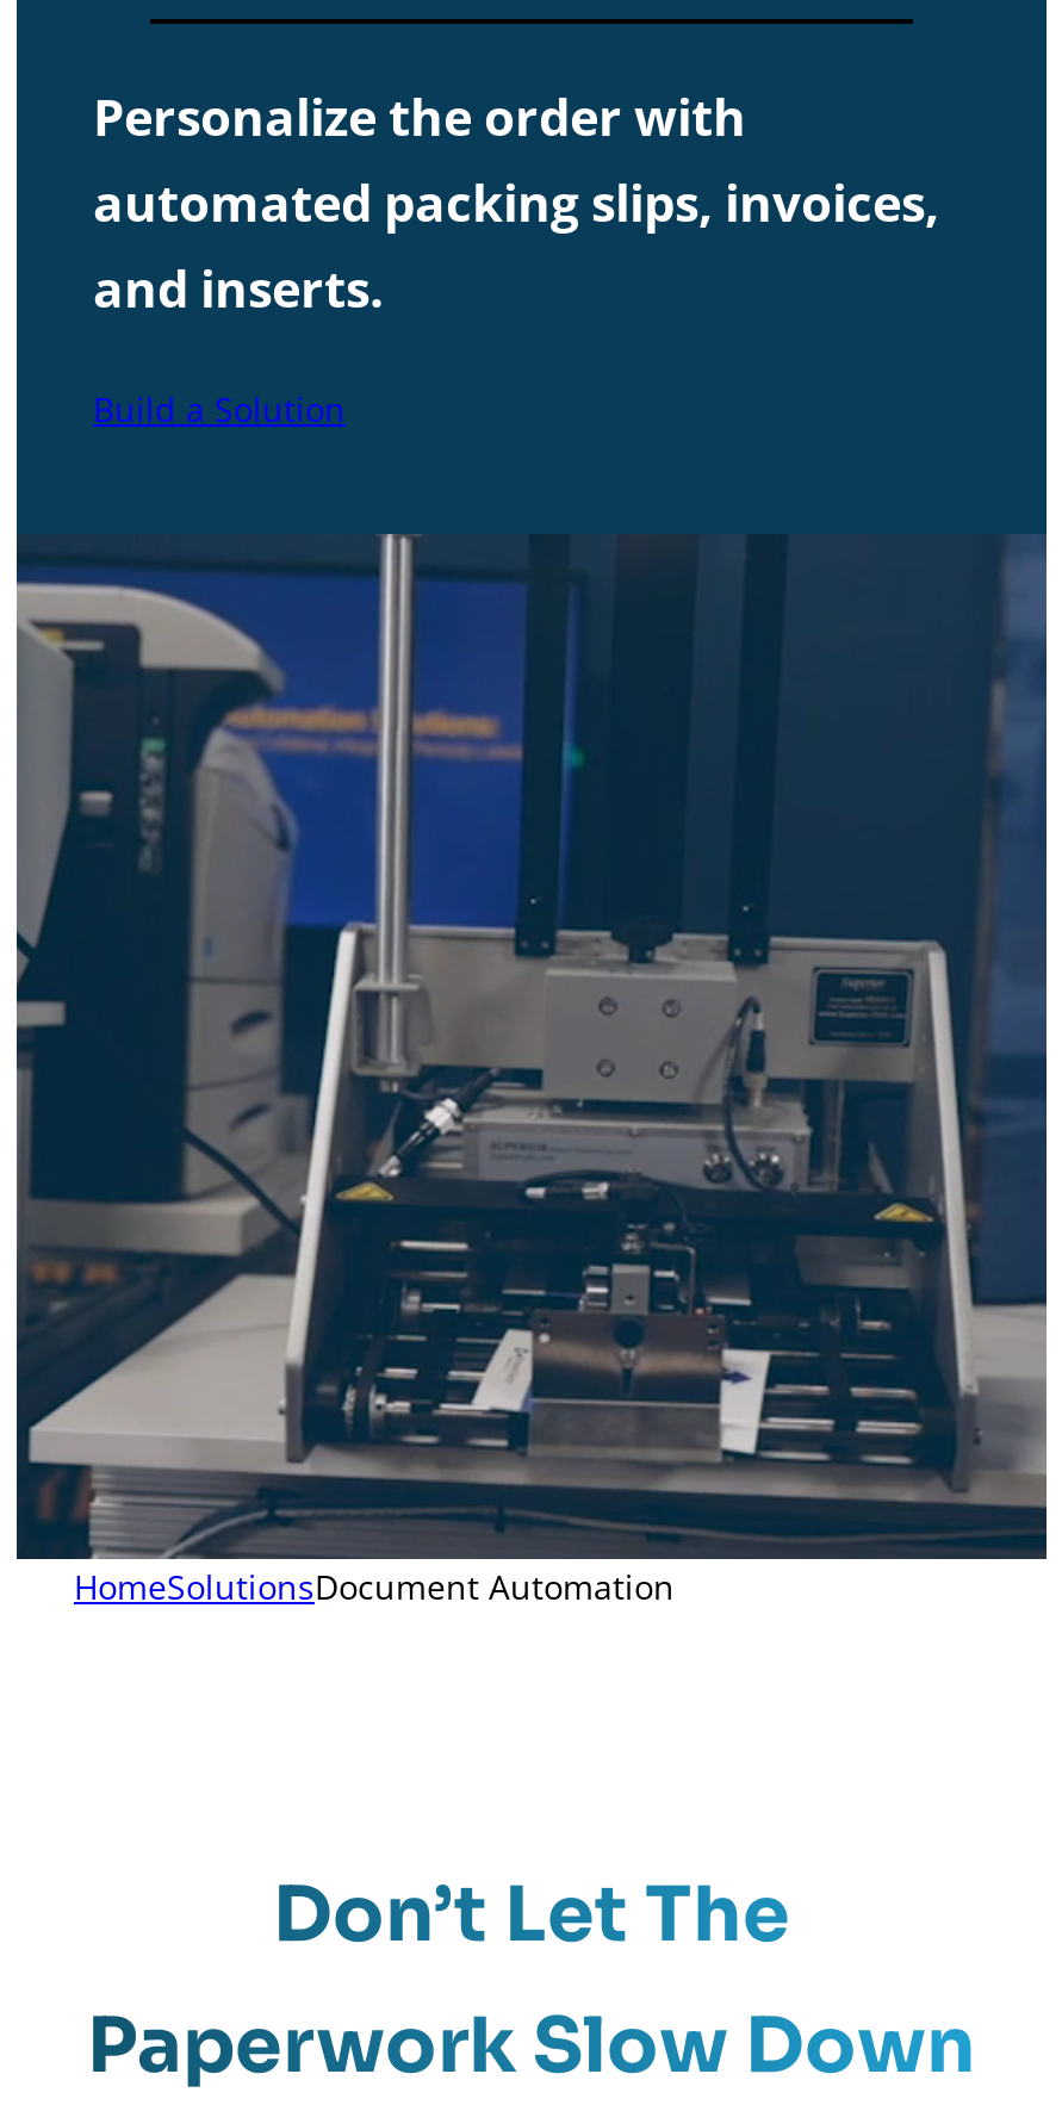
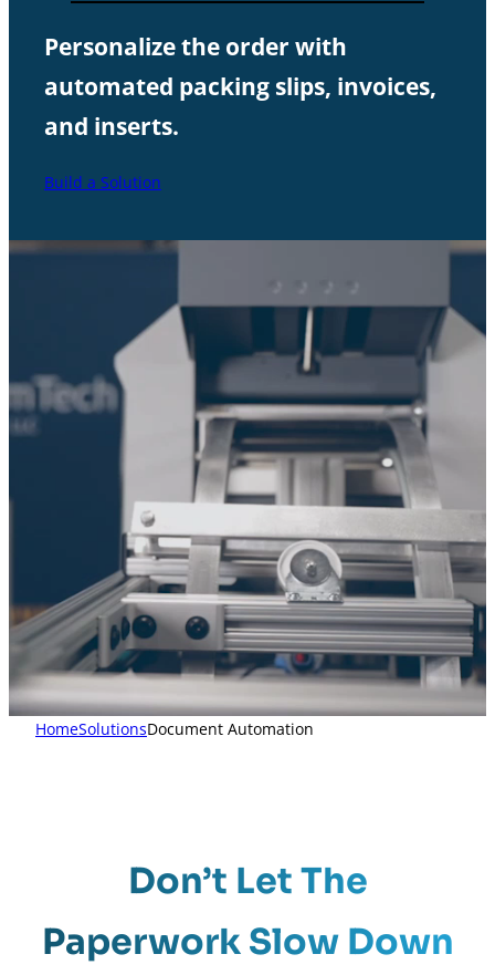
[17,534,1049,1561] [image] -> [8,240,487,717] [image]

